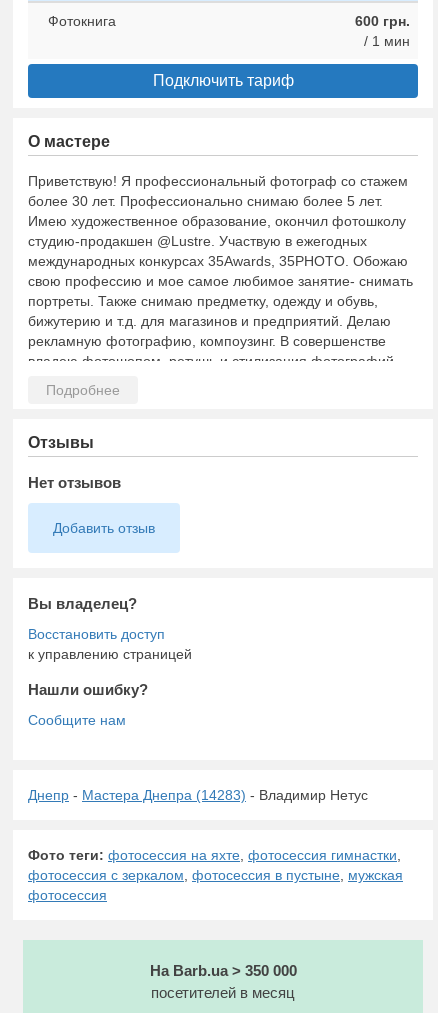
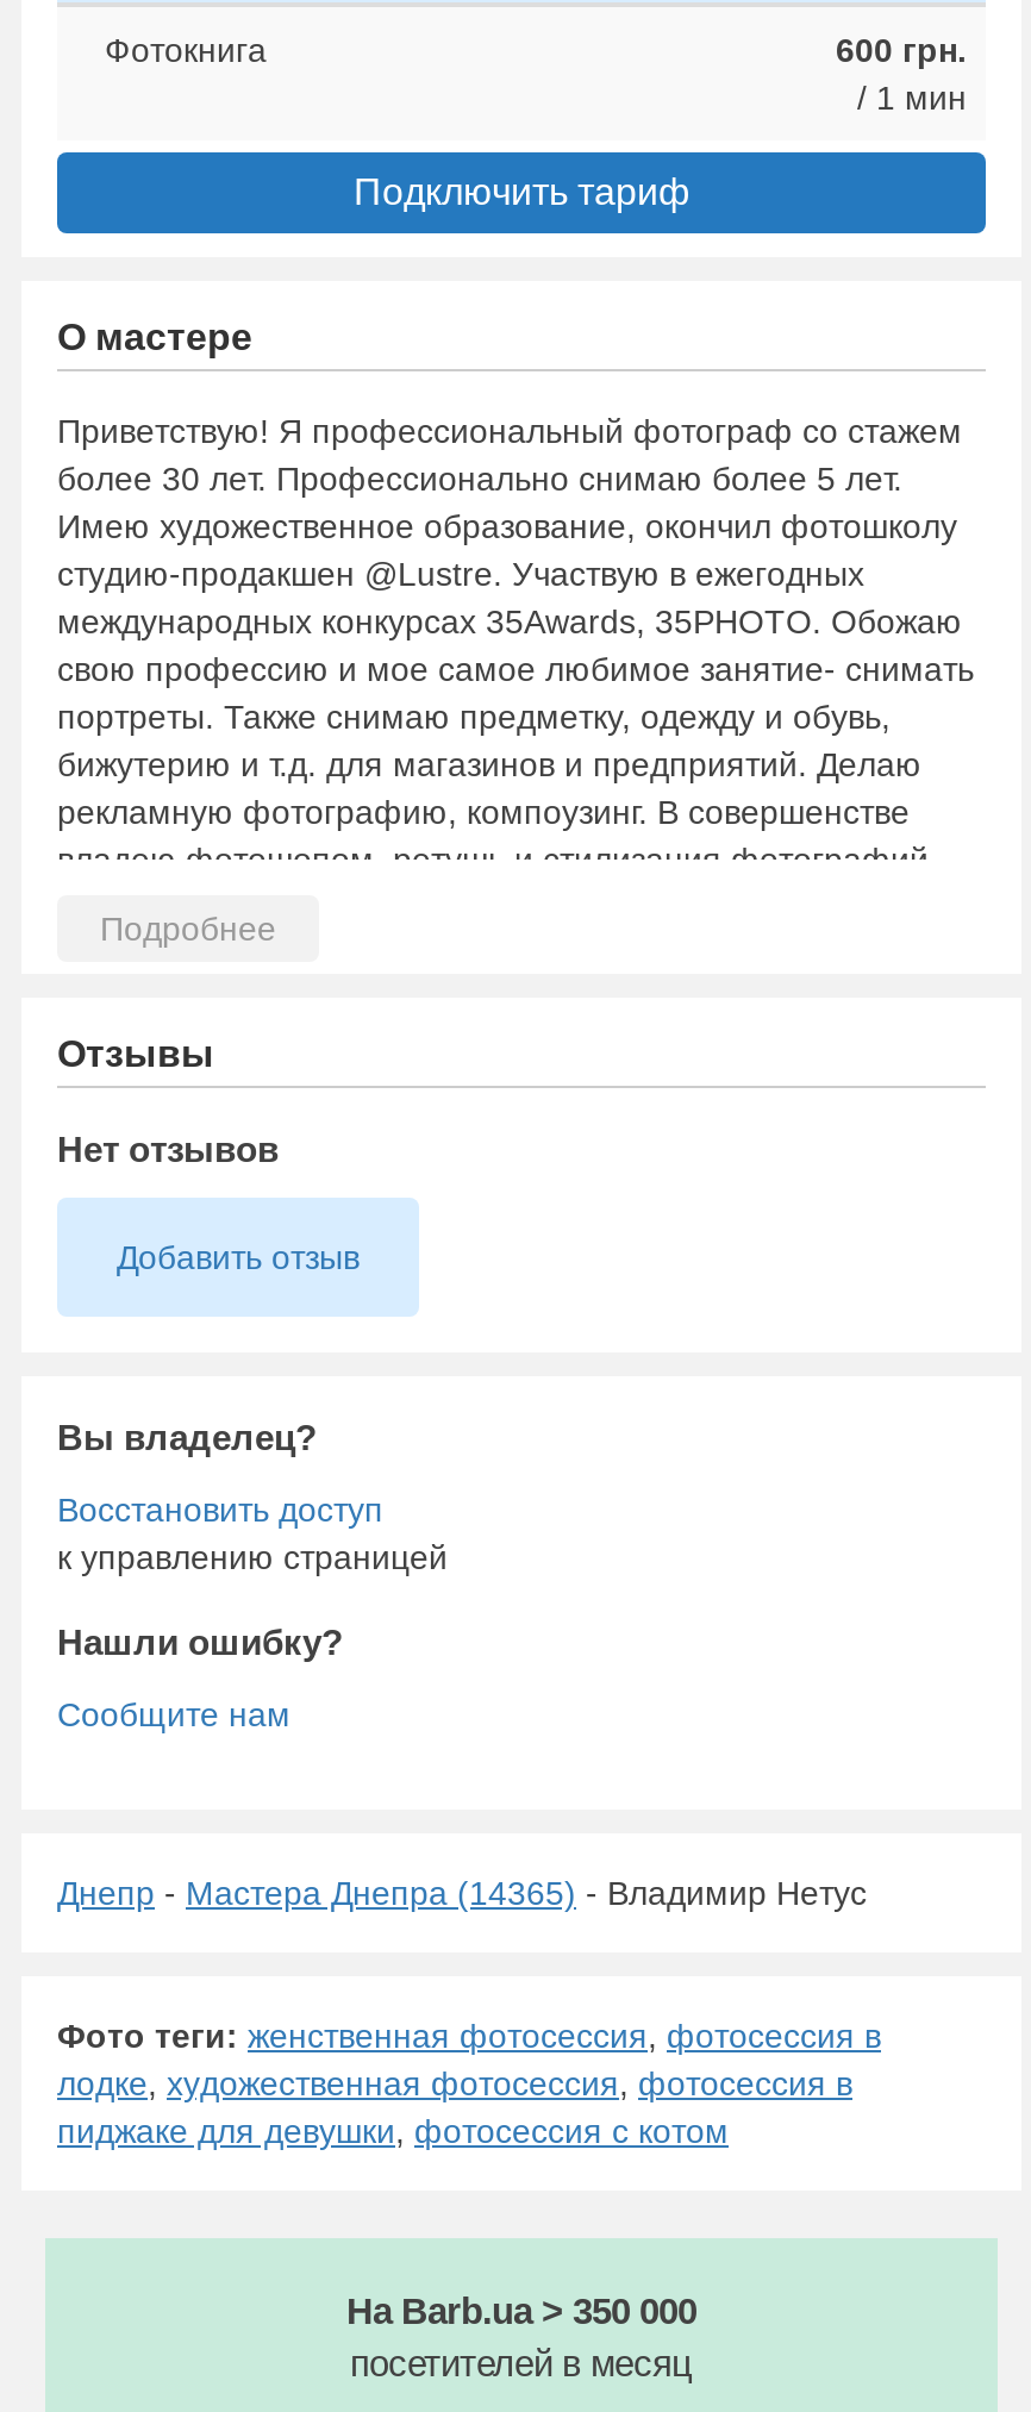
[28,787,368,803] Днепр - Мастера Днепра (14283) - Владимир Нетус -> [57,1874,867,1912] Днепр - Мастера Днепра (14365) - Владимир Нетус
[28,847,403,903] Фото теги: фотосессия на яхте, фотосессия гимнастки, | фотосессия с зеркалом, фотосессия в пустыне, мужская | фотосессия -> [57,2017,881,2150] Фото теги: женственная фотосессия, фотосессия в | лодке, художественная фотосессия, фотосессия в | пиджаке для девушки, фотосессия с котом

